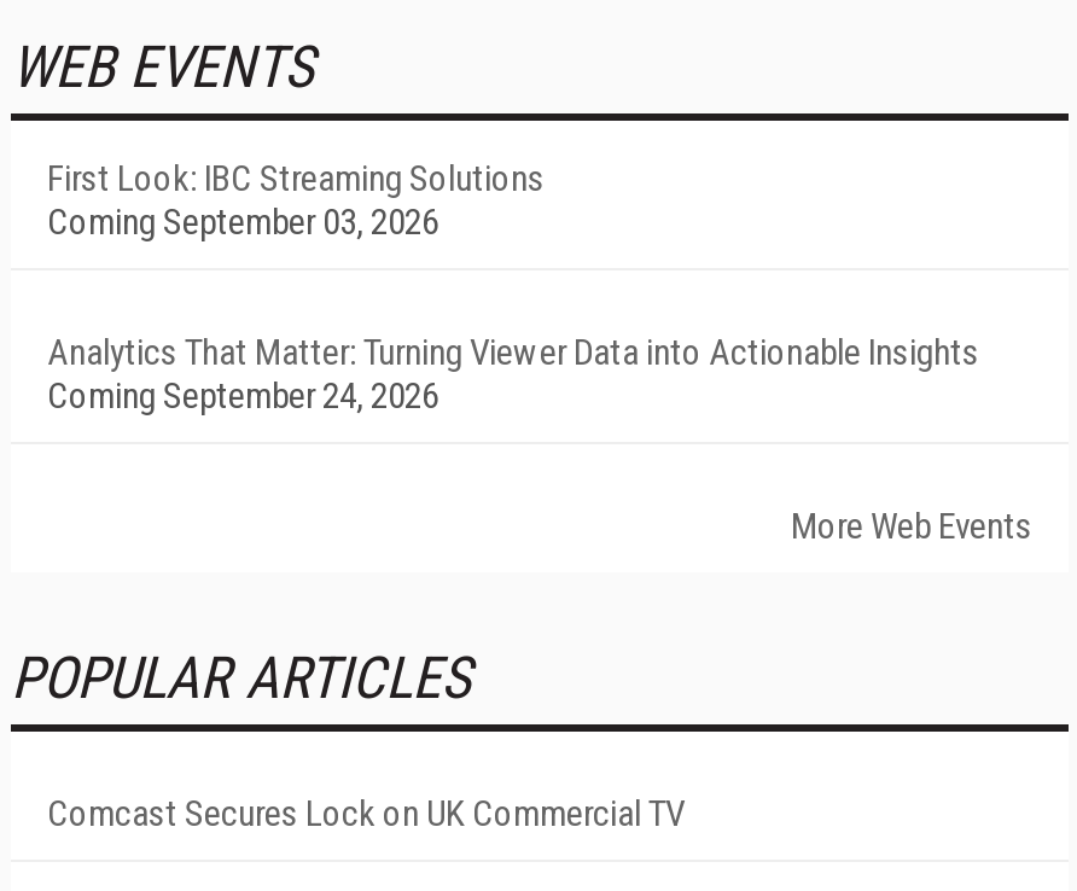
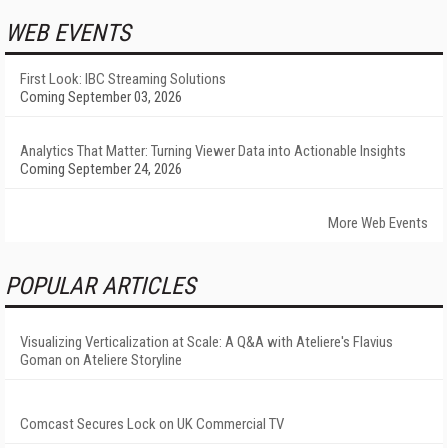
none -> [20,332,393,368] Visualizing Verticalization at Scale: A Q&A with Ateliere's Flavius | Goman on Ateliere Storyline

